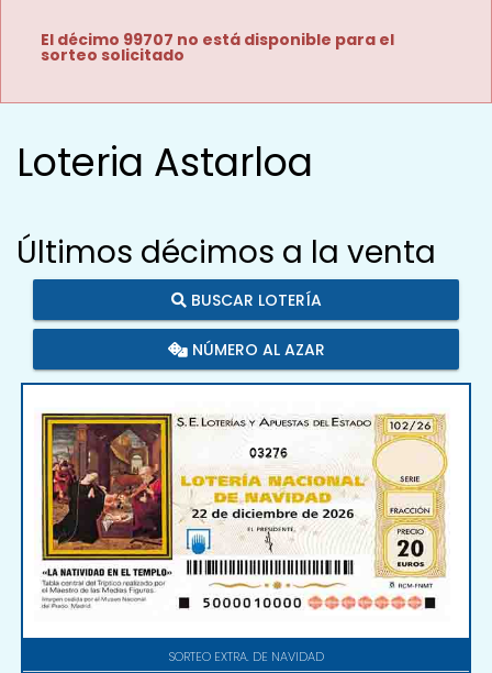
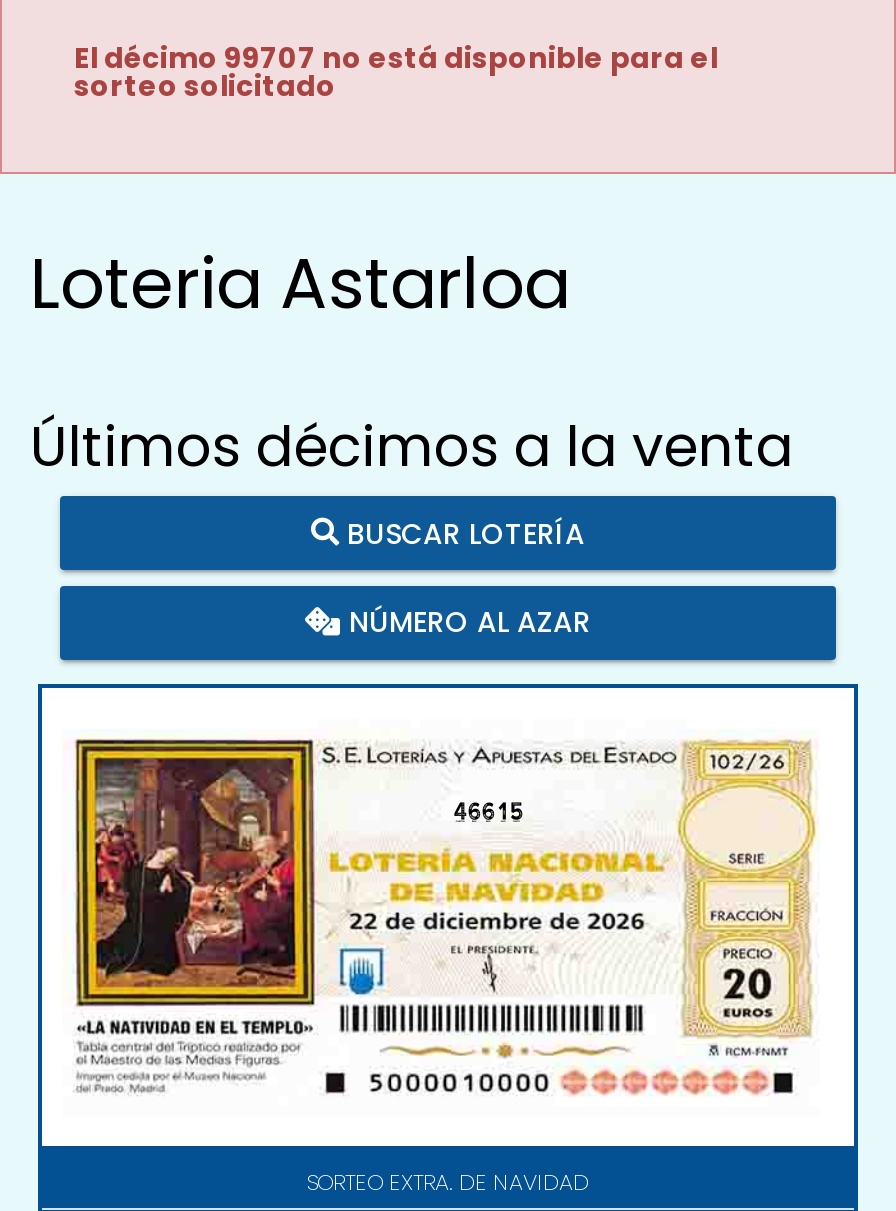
[249,444,288,462] 03276 -> [454,795,524,827] 46615

